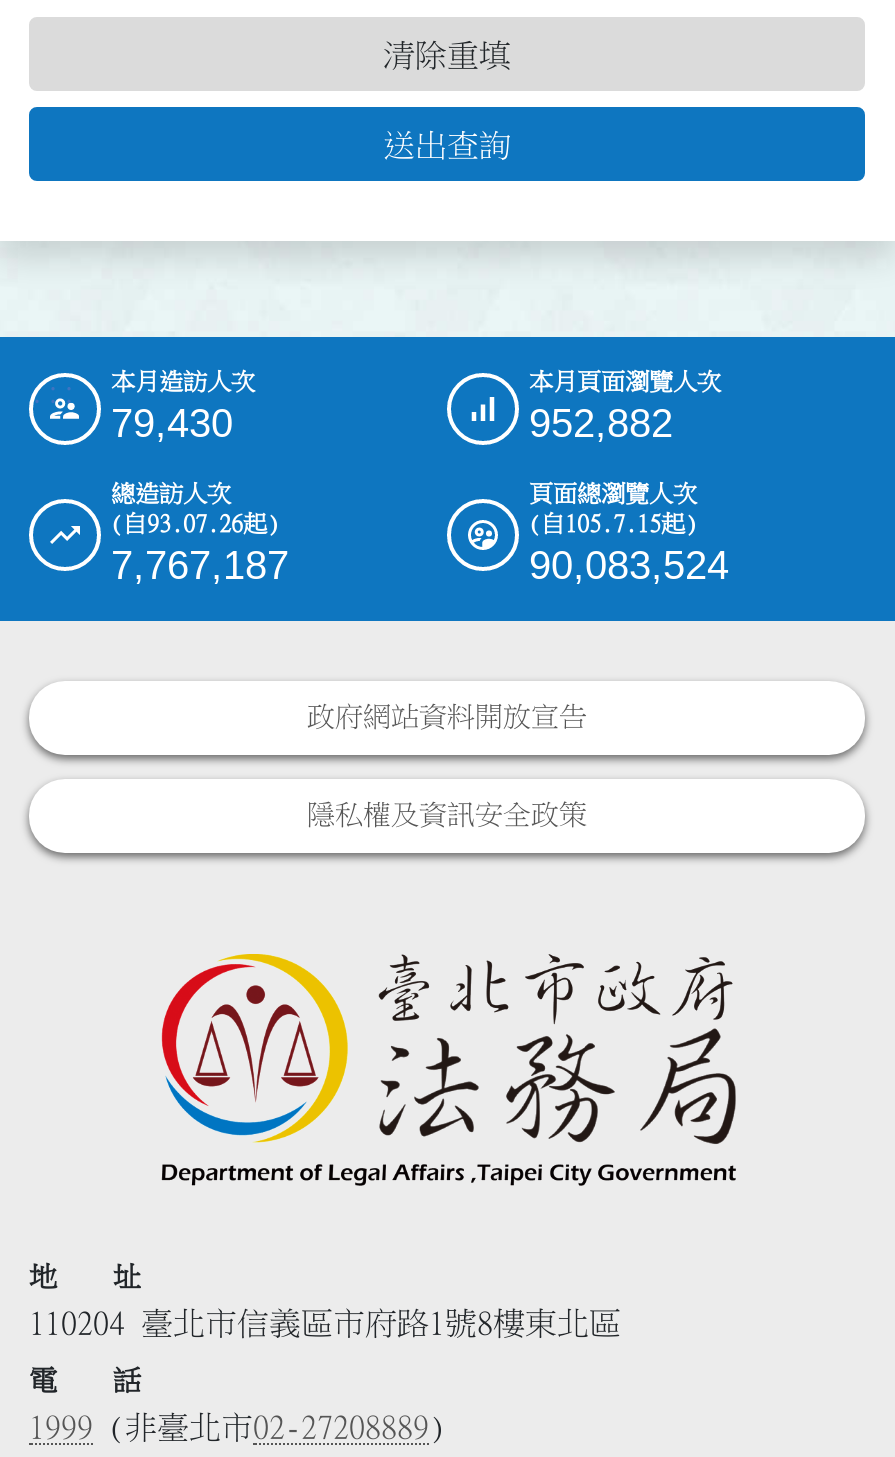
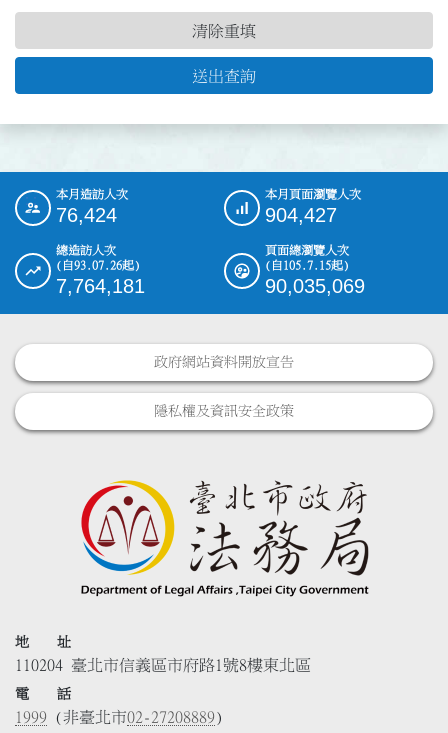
[111,402,233,446] 79,430 -> [56,204,117,226] 76,424
[529,402,673,446] 952,882 -> [265,204,337,226] 904,427
[111,544,289,588] 7,767,187 -> [56,275,145,297] 7,764,181
[529,544,729,588] 90,083,524 -> [265,275,365,297] 90,035,069

